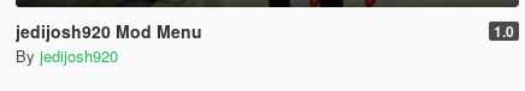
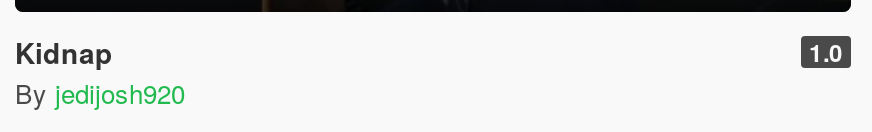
[16,19,202,43] jedijosh920 Mod Menu -> [15,31,113,71] Kidnap

